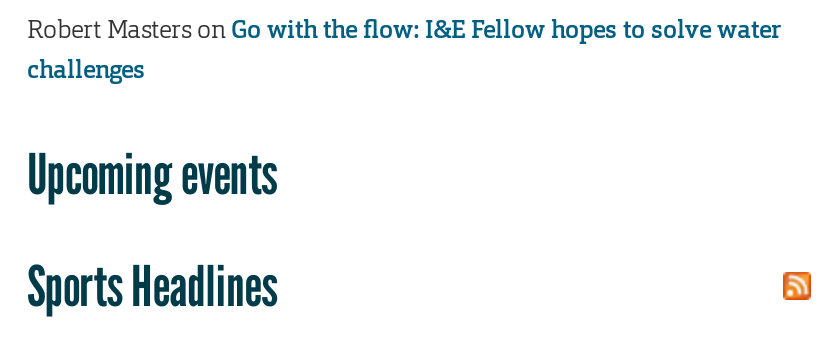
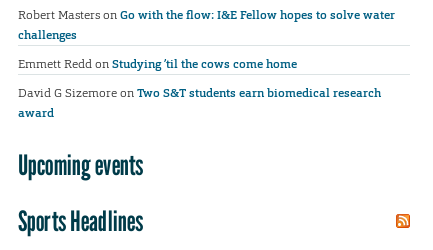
none -> [18,56,381,121] Emmett Redd on Studying ’til the cows come home | David G Sizemore on Two S&T students earn biomedical research | award

